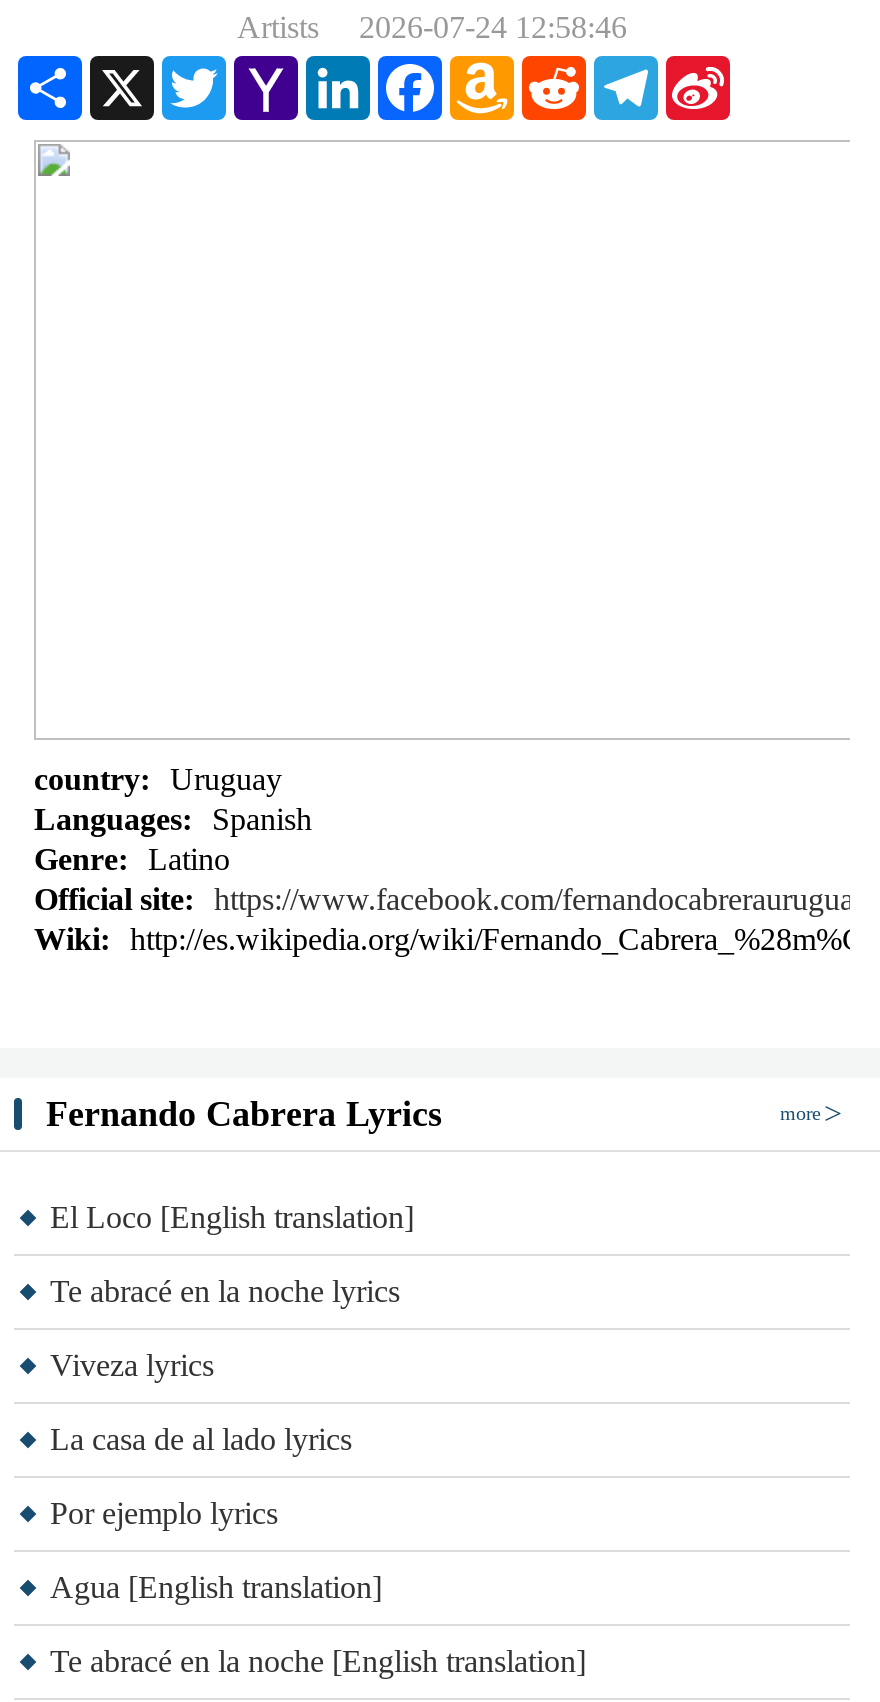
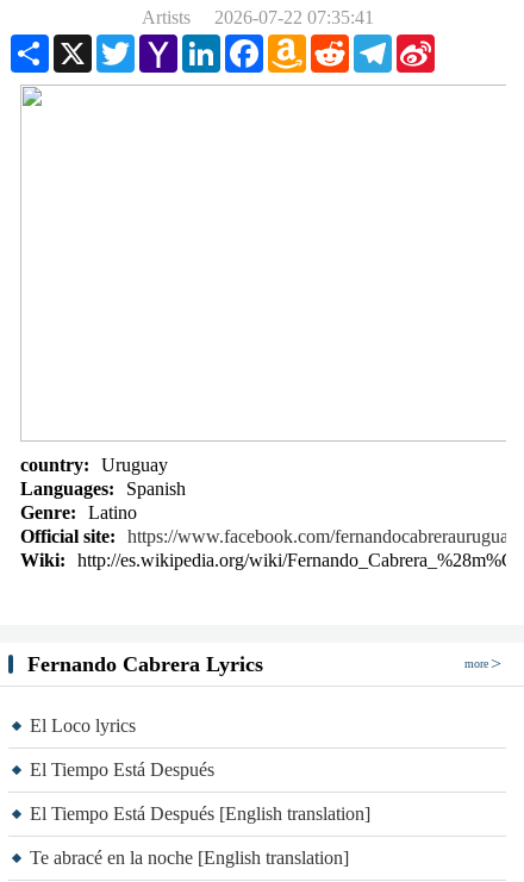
[237,10,627,44] Artists 2026-07-24 12:58:46 -> [141,7,373,27] Artists 2026-07-22 07:35:41
[50,1200,414,1604] El Loco [English translation] | Te abracé en la noche lyrics | Viveza lyrics | La casa de al lado lyrics | Por ejemplo lyrics | Agua [English translation] -> [30,715,370,824] El Loco lyrics | El Tiempo Está Después | El Tiempo Está Después [English translation]

